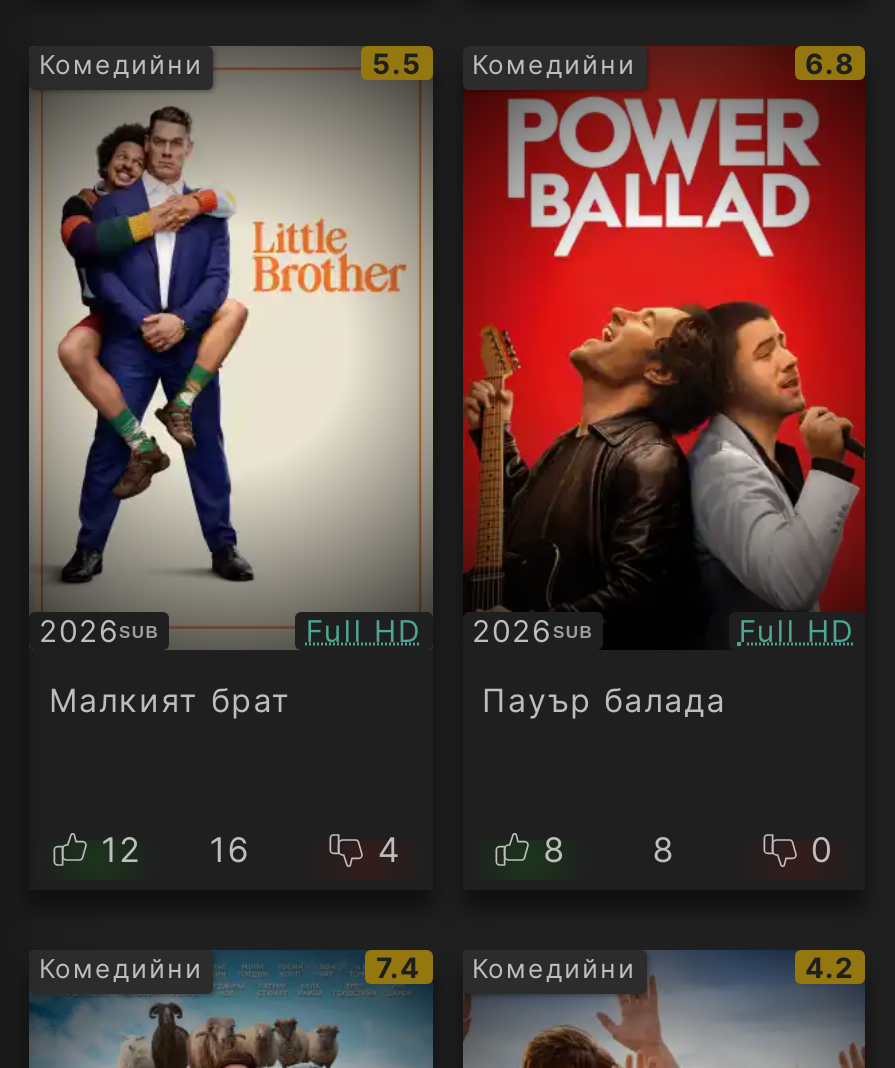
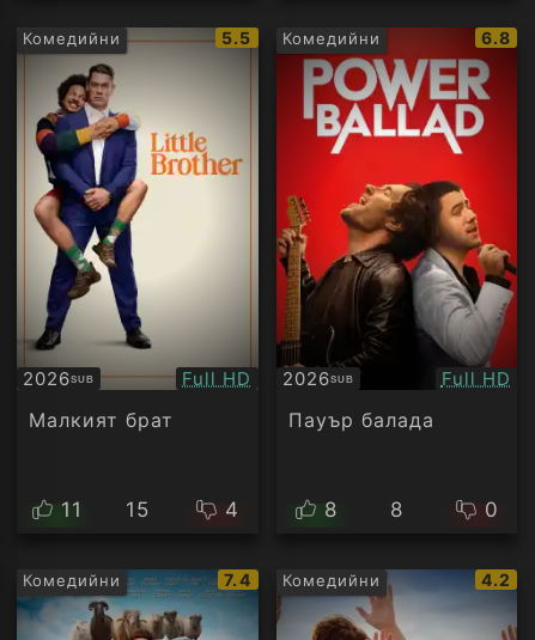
[101,829,141,869] 12 -> [61,497,83,521] 11
[209,829,252,869] 16 -> [125,497,149,521] 15

